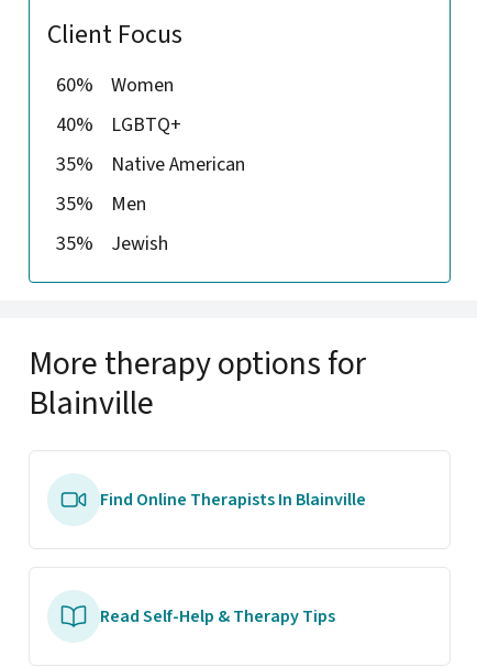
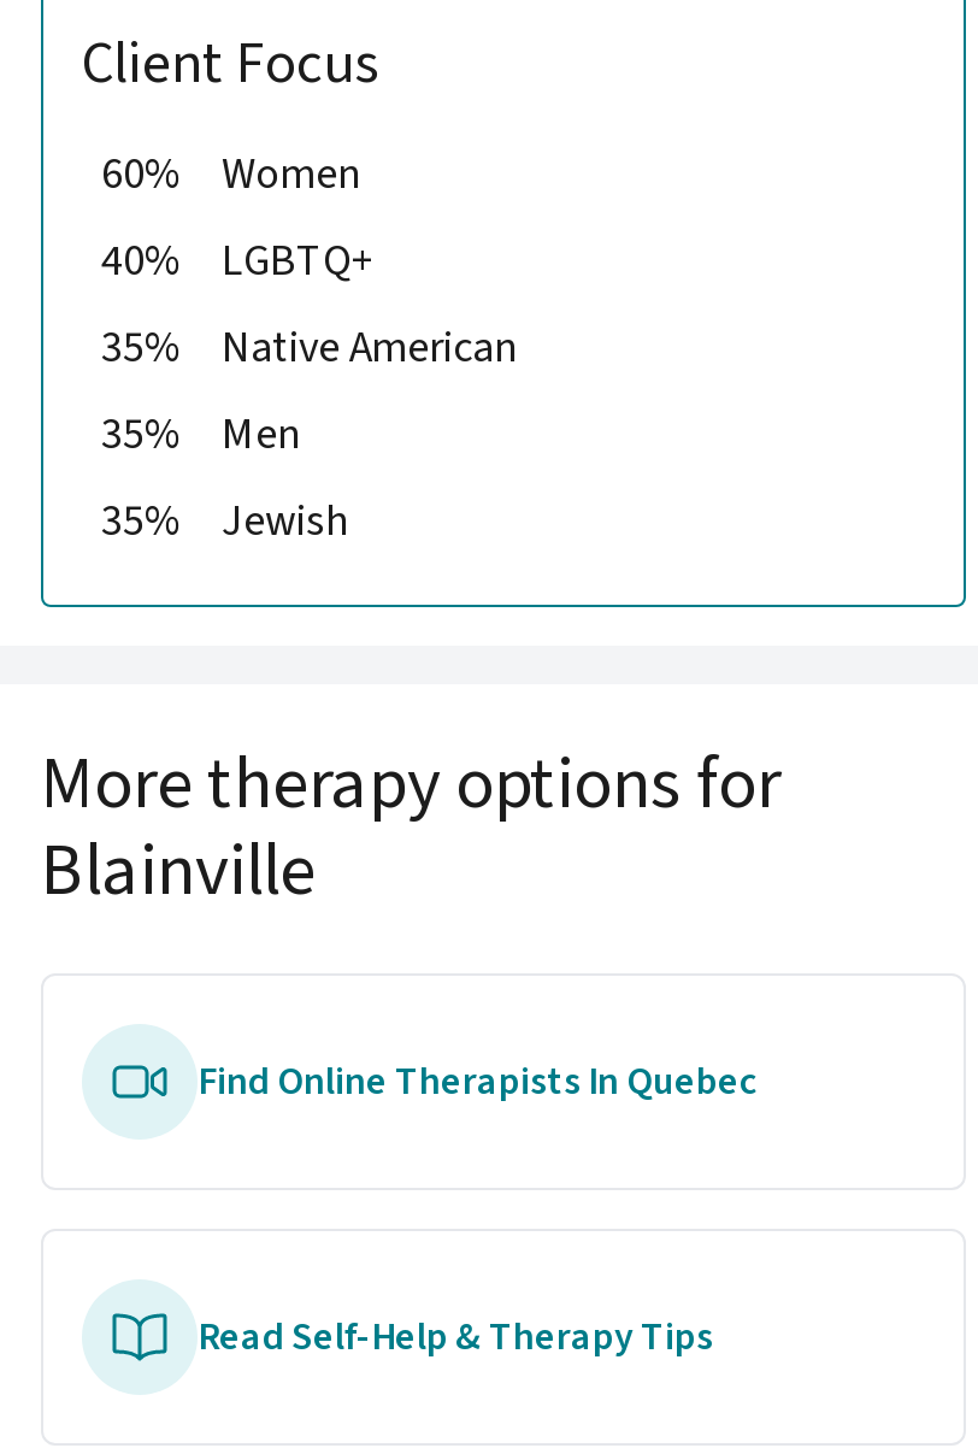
[100,487,366,512] Find Online Therapists In Blainville -> [198,1055,759,1108] Find Online Therapists In Quebec

